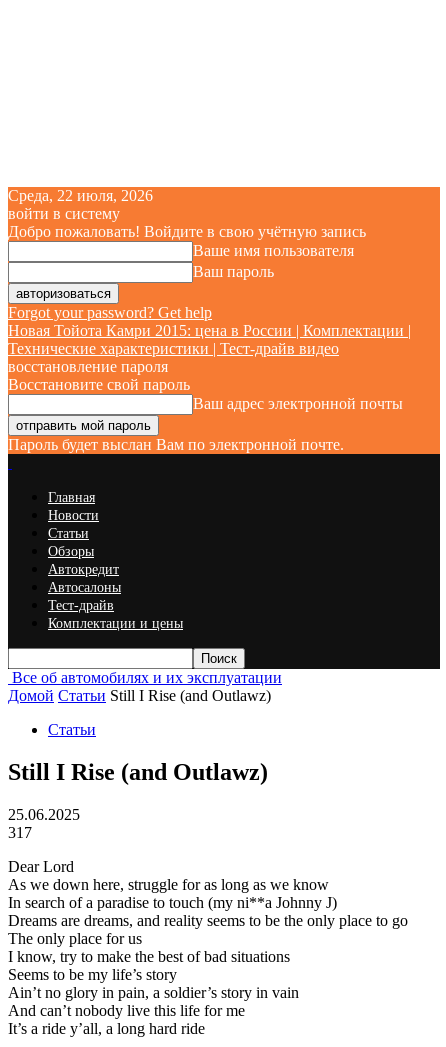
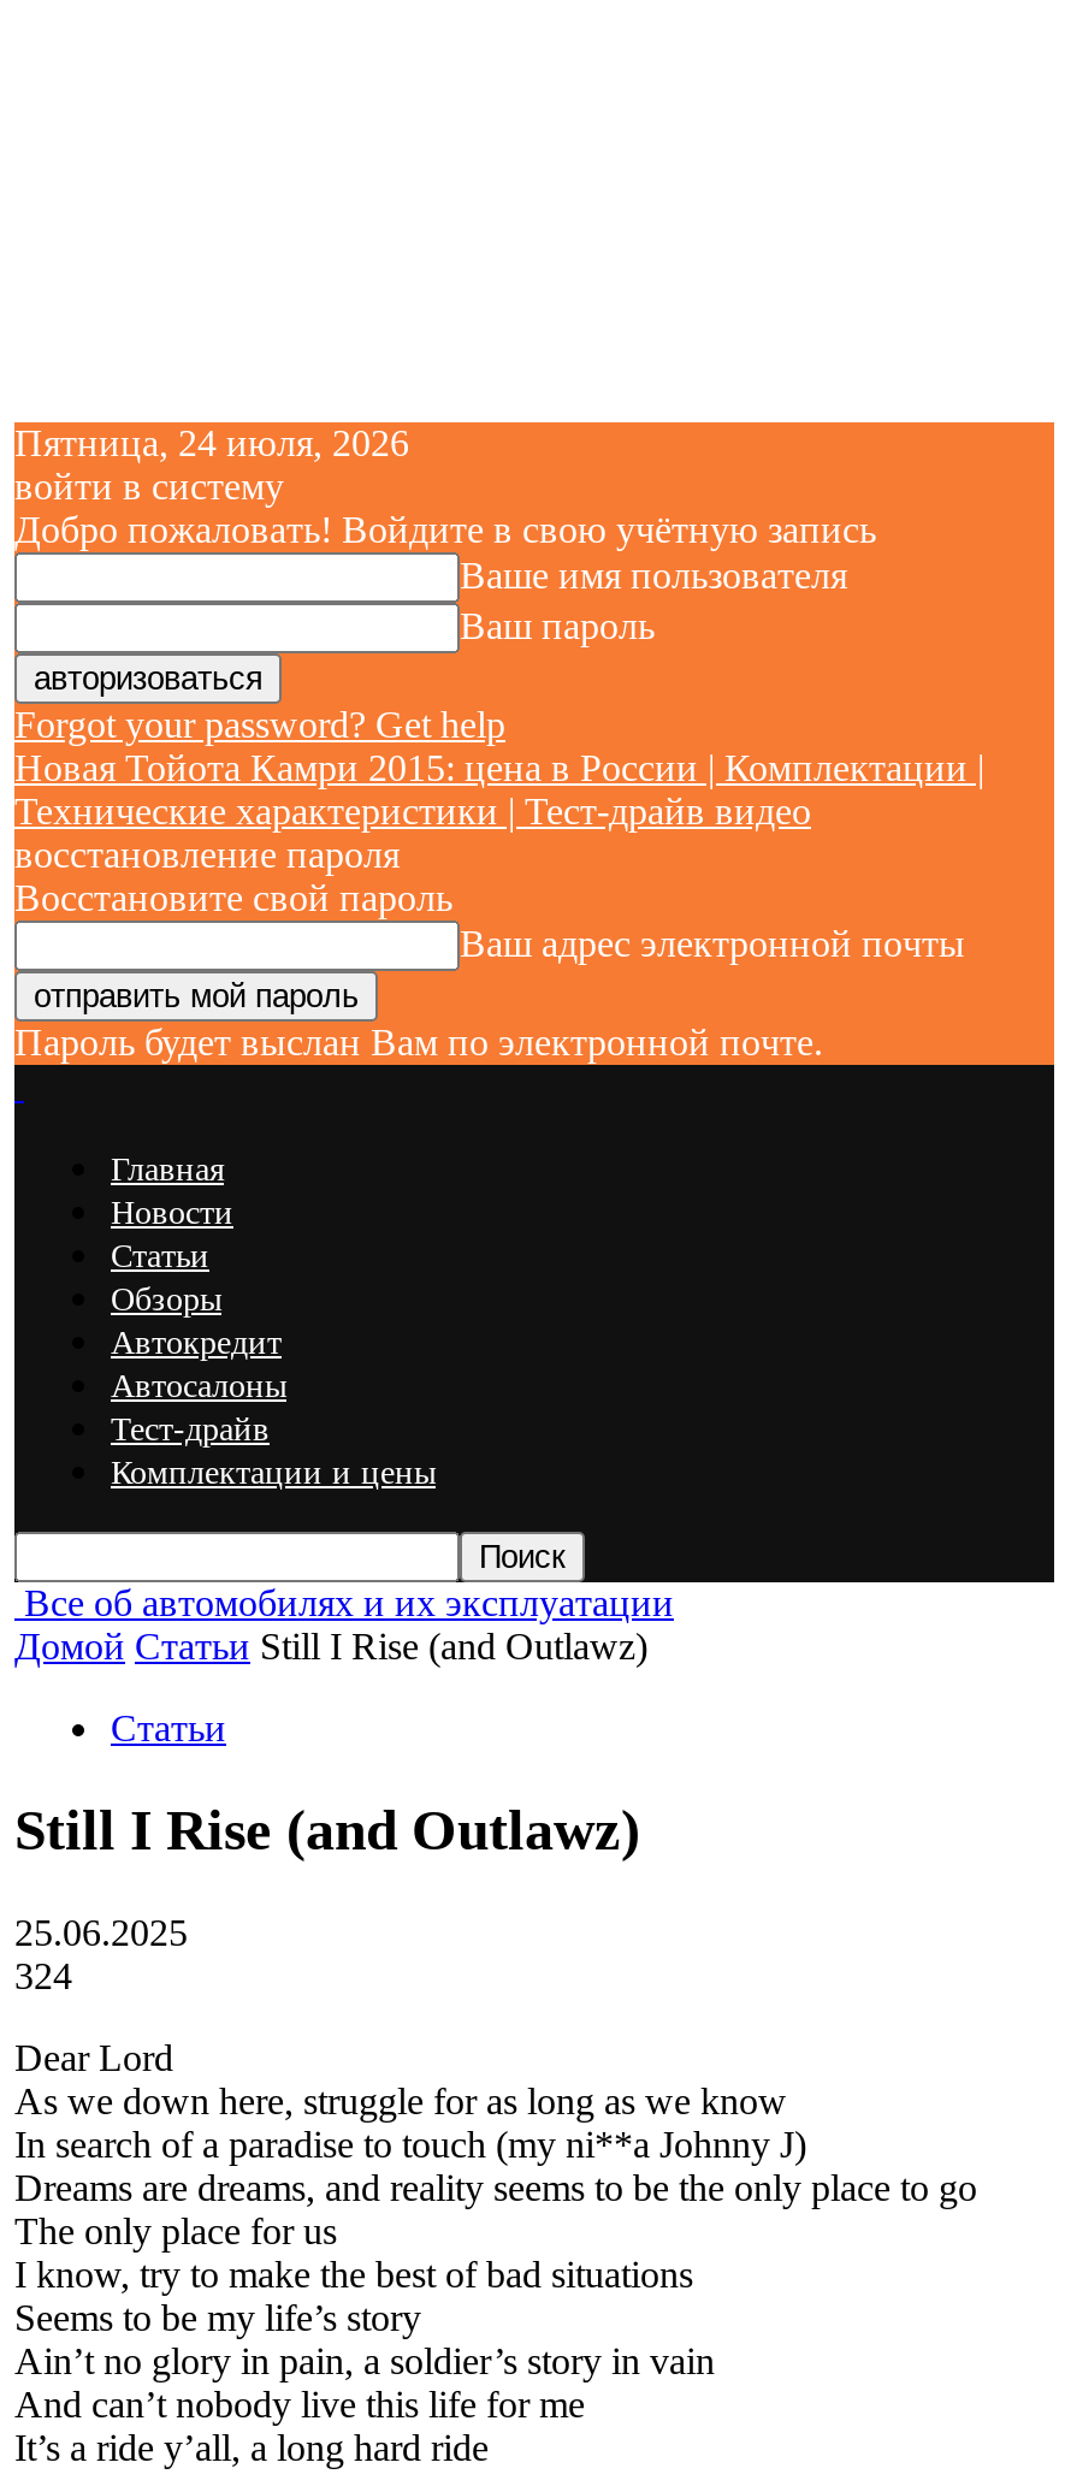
[8,187,153,204] Среда, 22 июля, 2026 -> [14,422,409,463] Пятница, 24 июля, 2026
[8,824,32,841] 317 -> [14,1955,72,1996] 324

